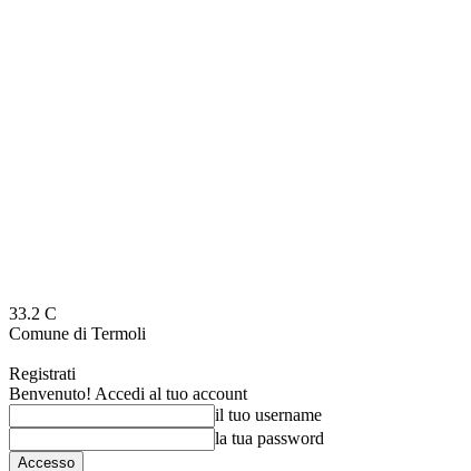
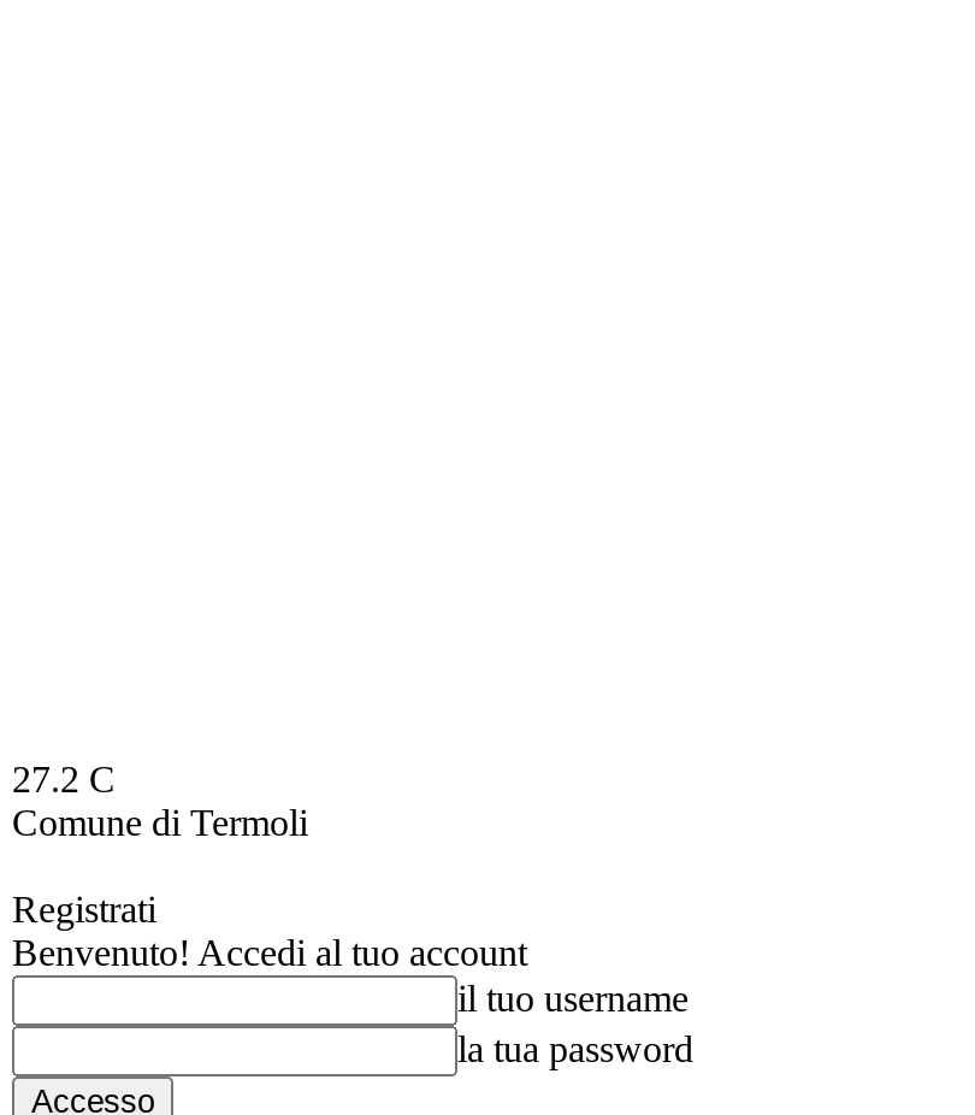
[9,304,57,323] 33.2 C -> [12,759,116,800] 27.2 C

